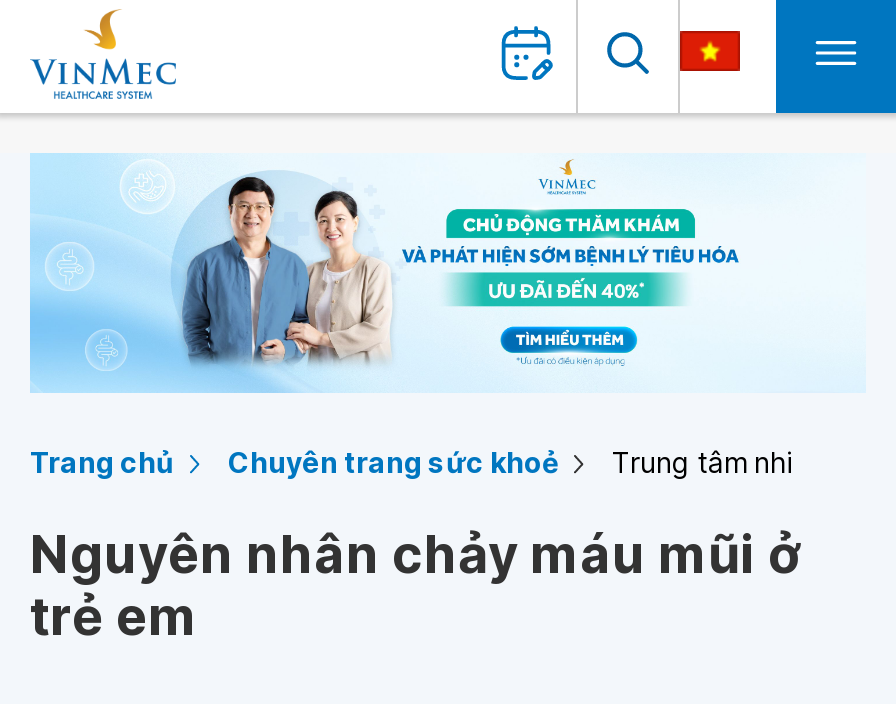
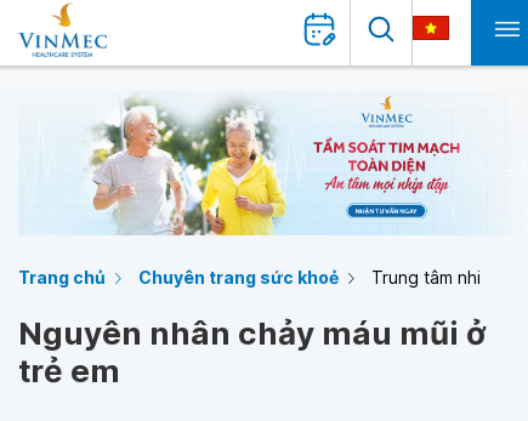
[30,153,758,393] [image] -> [19,91,461,237] [image]

